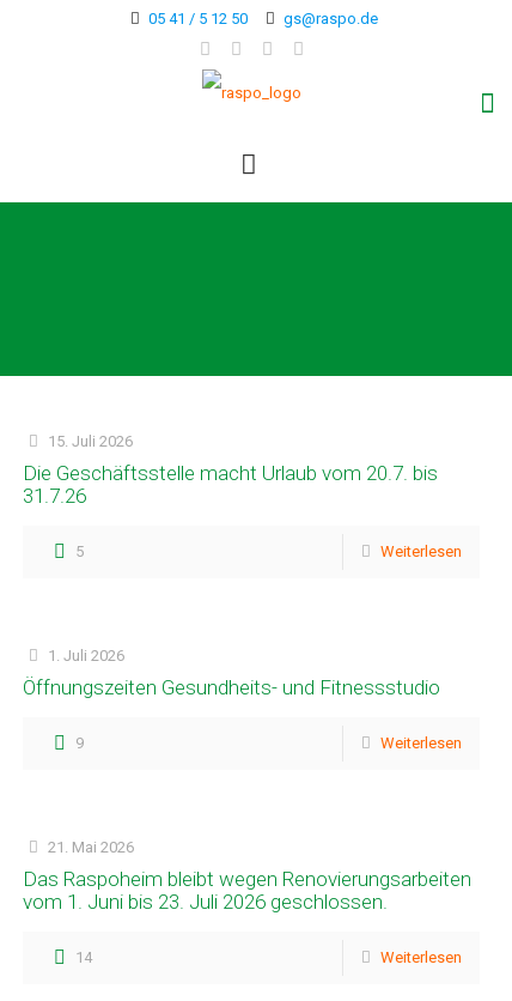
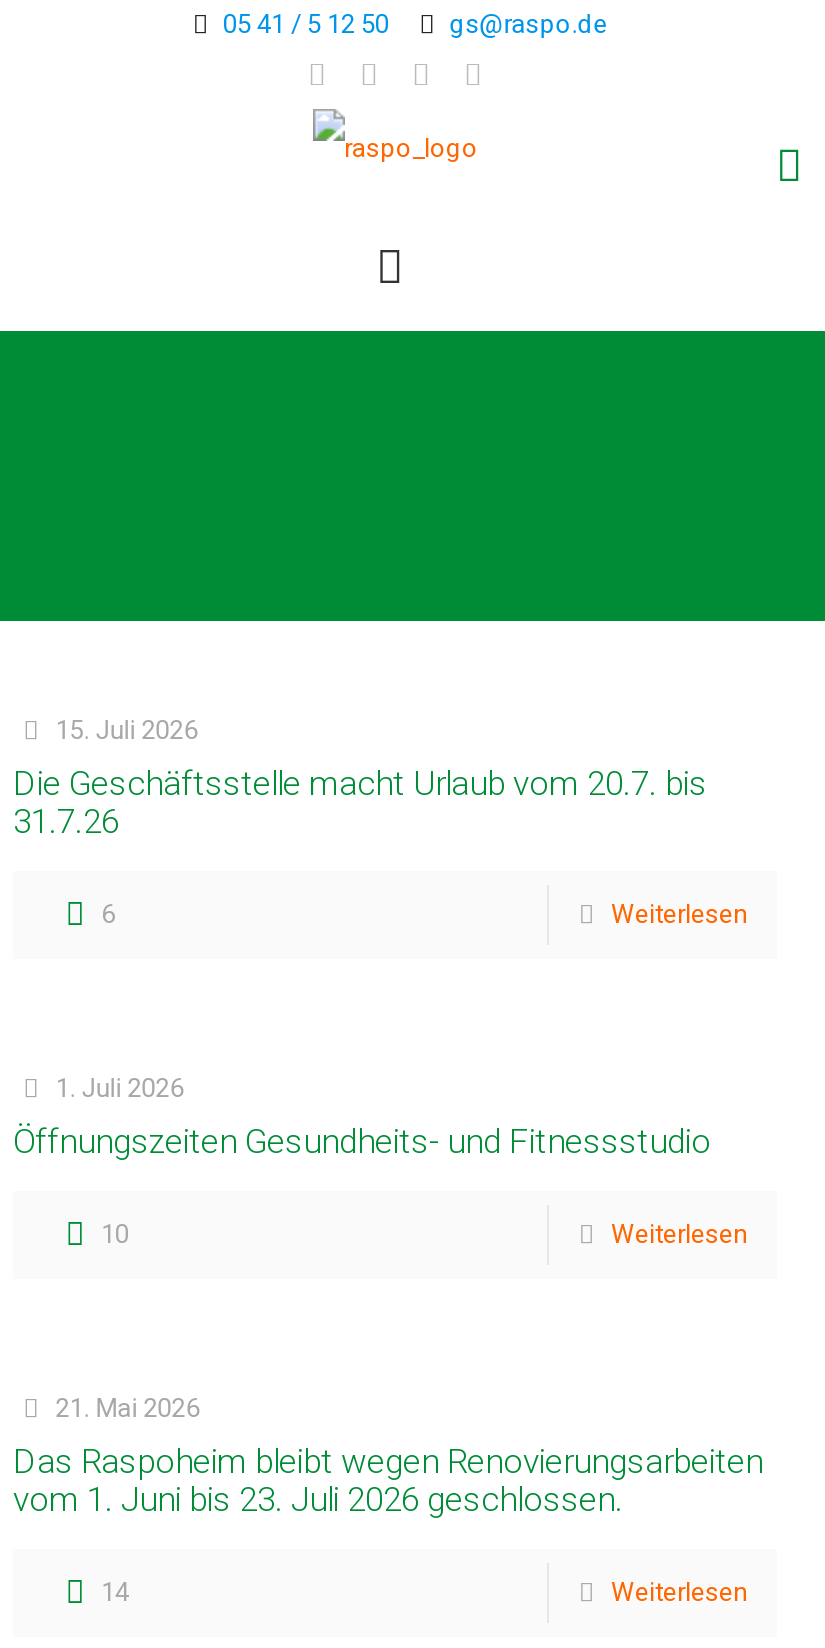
[75,542,84,560] 5 -> [101,898,115,928] 6
[75,734,84,751] 9 -> [101,1218,129,1248] 10

